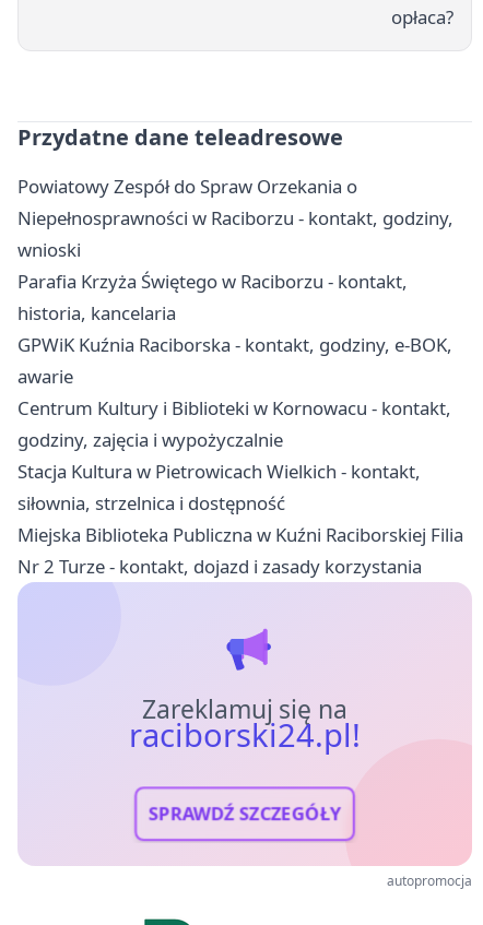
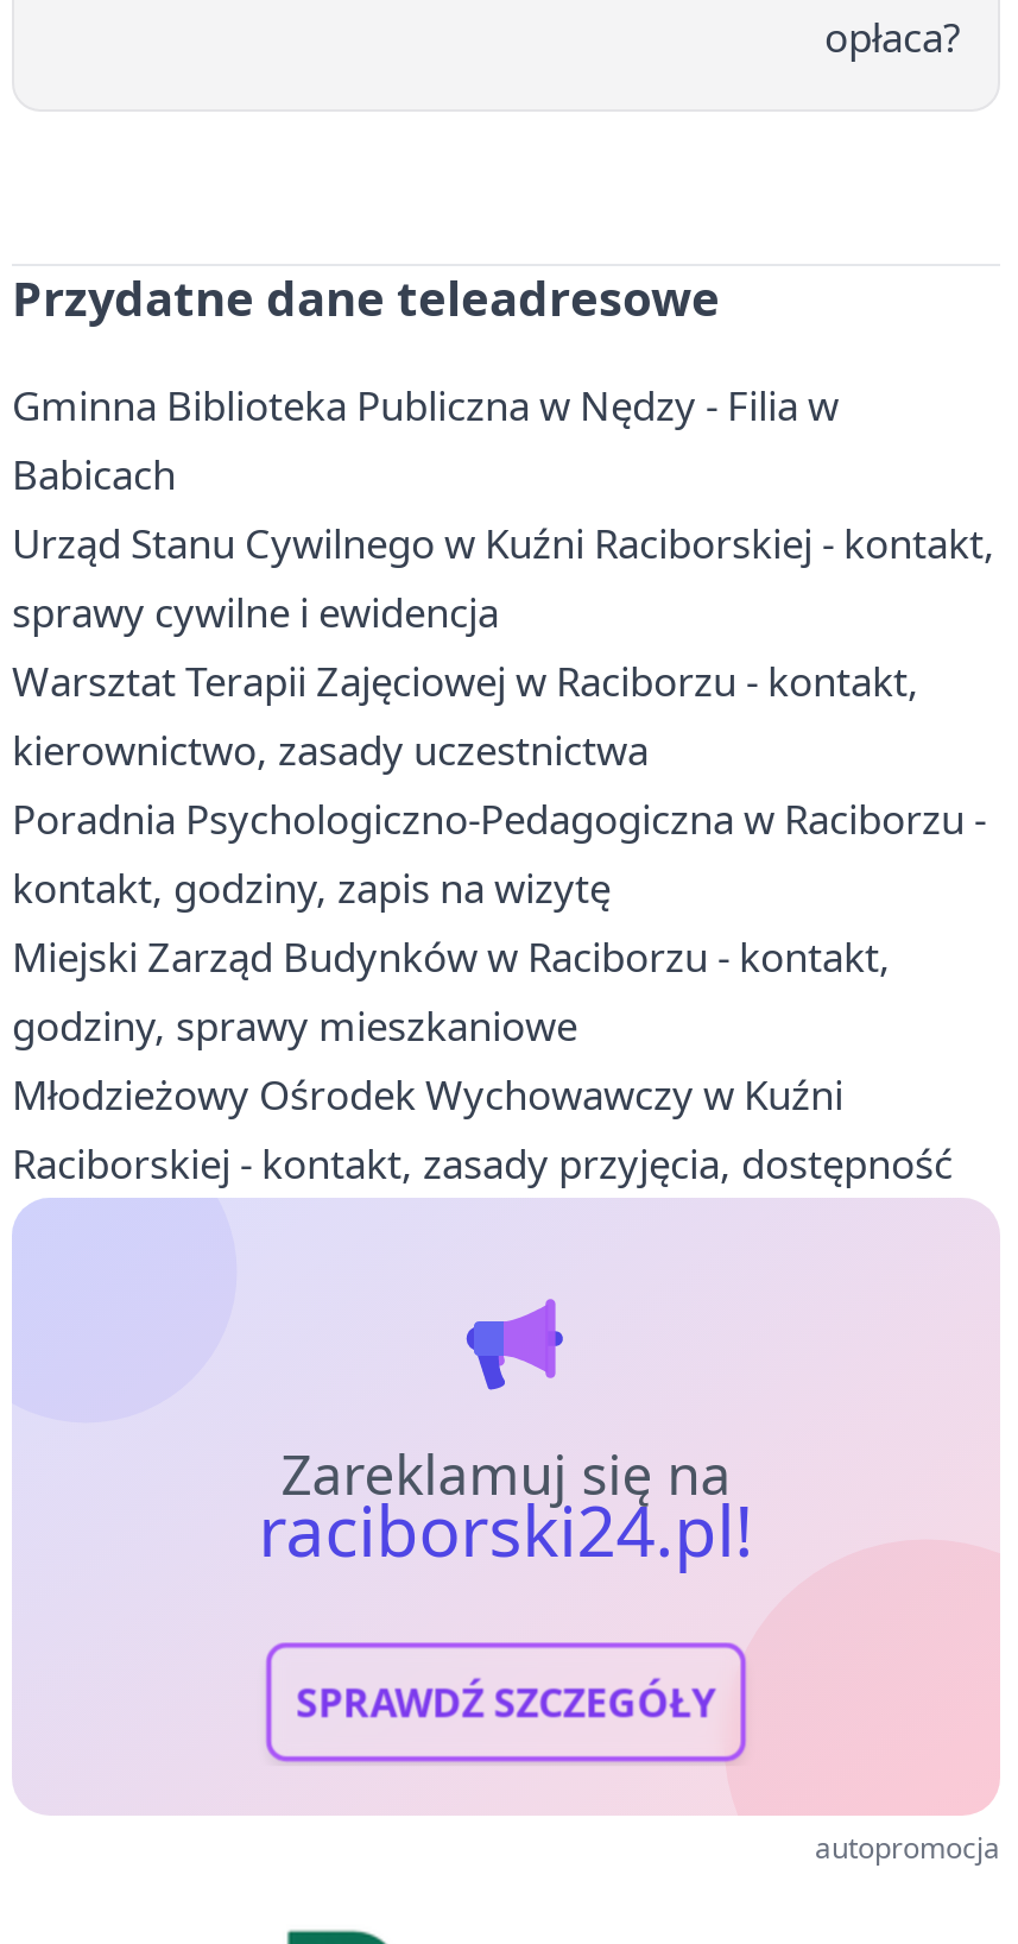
[17,173,463,578] Powiatowy Zespół do Spraw Orzekania o | Niepełnosprawności w Raciborzu - kontakt, godziny, | wnioski | Parafia Krzyża Świętego w Raciborzu - kontakt, | historia, kancelaria | GPWiK Kuźnia Raciborska - kontakt, godziny, e-BOK, | awarie | Centrum Kultury i Biblioteki w Kornowacu - kontakt, | godziny, zajęcia i wypożyczalnie | Stacja Kultura w Pietrowicach Wielkich - kontakt, | siłownia, strzelnica i dostępność | Miejska Biblioteka Publiczna w Kuźni Raciborskiej Filia | Nr 2 Turze - kontakt, dojazd i zasady korzystania -> [12,377,995,1190] Gminna Biblioteka Publiczna w Nędzy - Filia w | Babicach | Urząd Stanu Cywilnego w Kuźni Raciborskiej - kontakt, | sprawy cywilne i ewidencja | Warsztat Terapii Zajęciowej w Raciborzu - kontakt, | kierownictwo, zasady uczestnictwa | Poradnia Psychologiczno-Pedagogiczna w Raciborzu - | kontakt, godziny, zapis na wizytę | Miejski Zarząd Budynków w Raciborzu - kontakt, | godziny, sprawy mieszkaniowe | Młodzieżowy Ośrodek Wychowawczy w Kuźni | Raciborskiej - kontakt, zasady przyjęcia, dostępność

